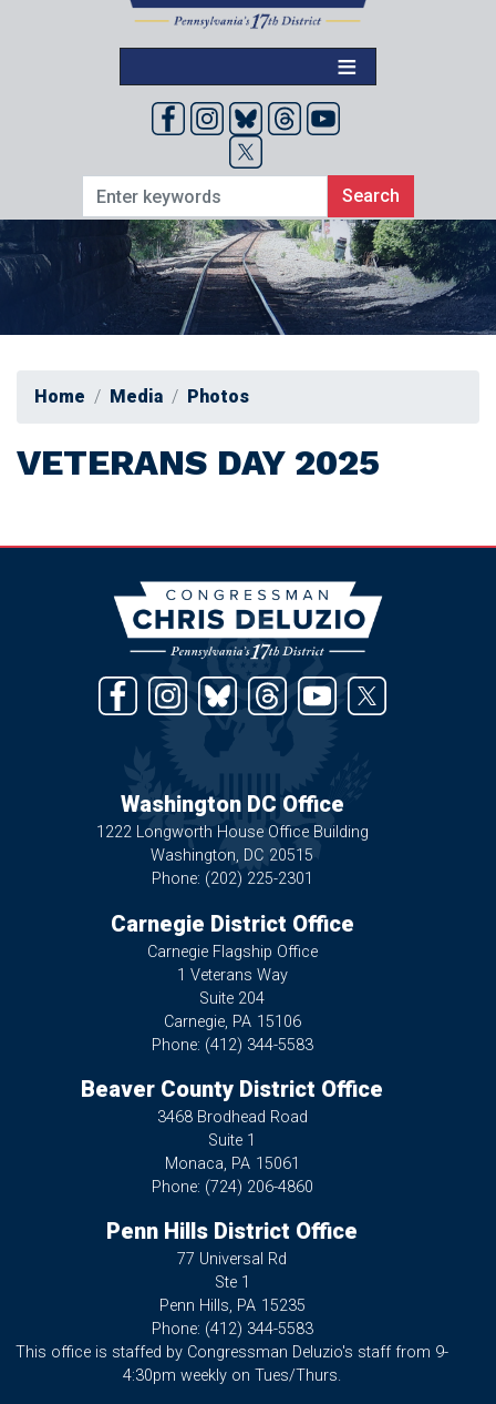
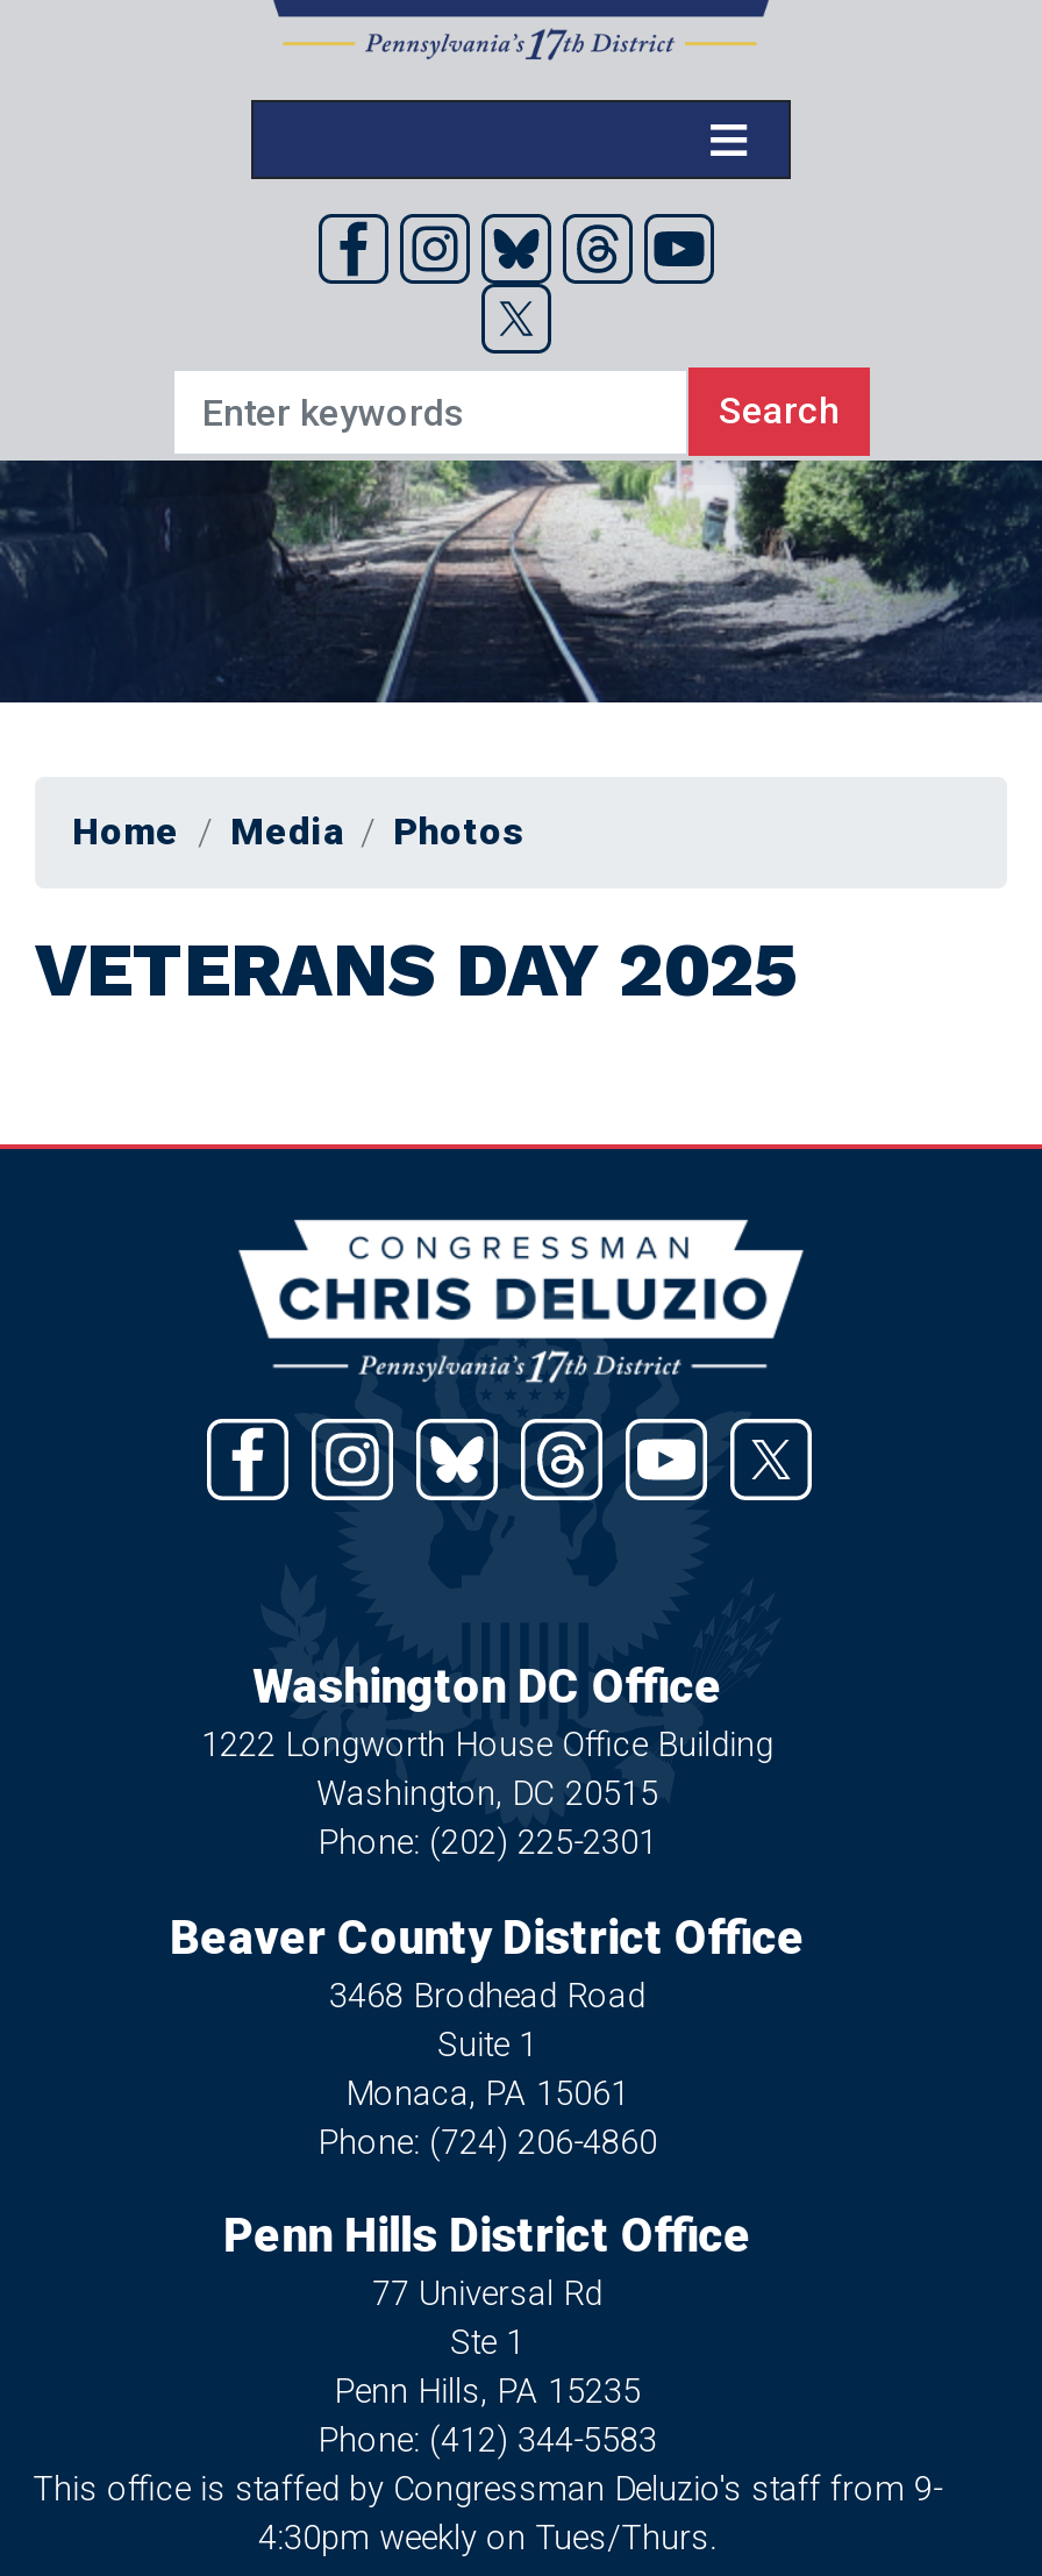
[110,910,354,1054] Carnegie District Office | Carnegie Flagship Office | 1 Veterans Way | Suite 204 | Carnegie, PA | 15106 | Phone: (412) 344-5583 -> none

